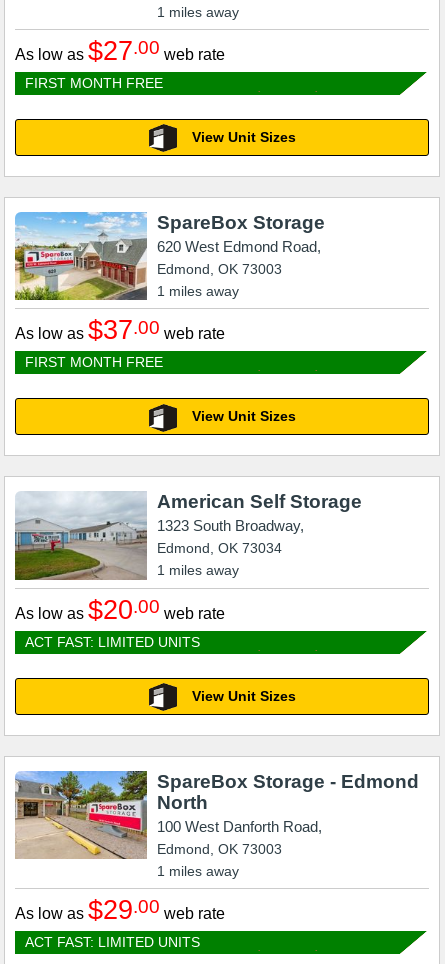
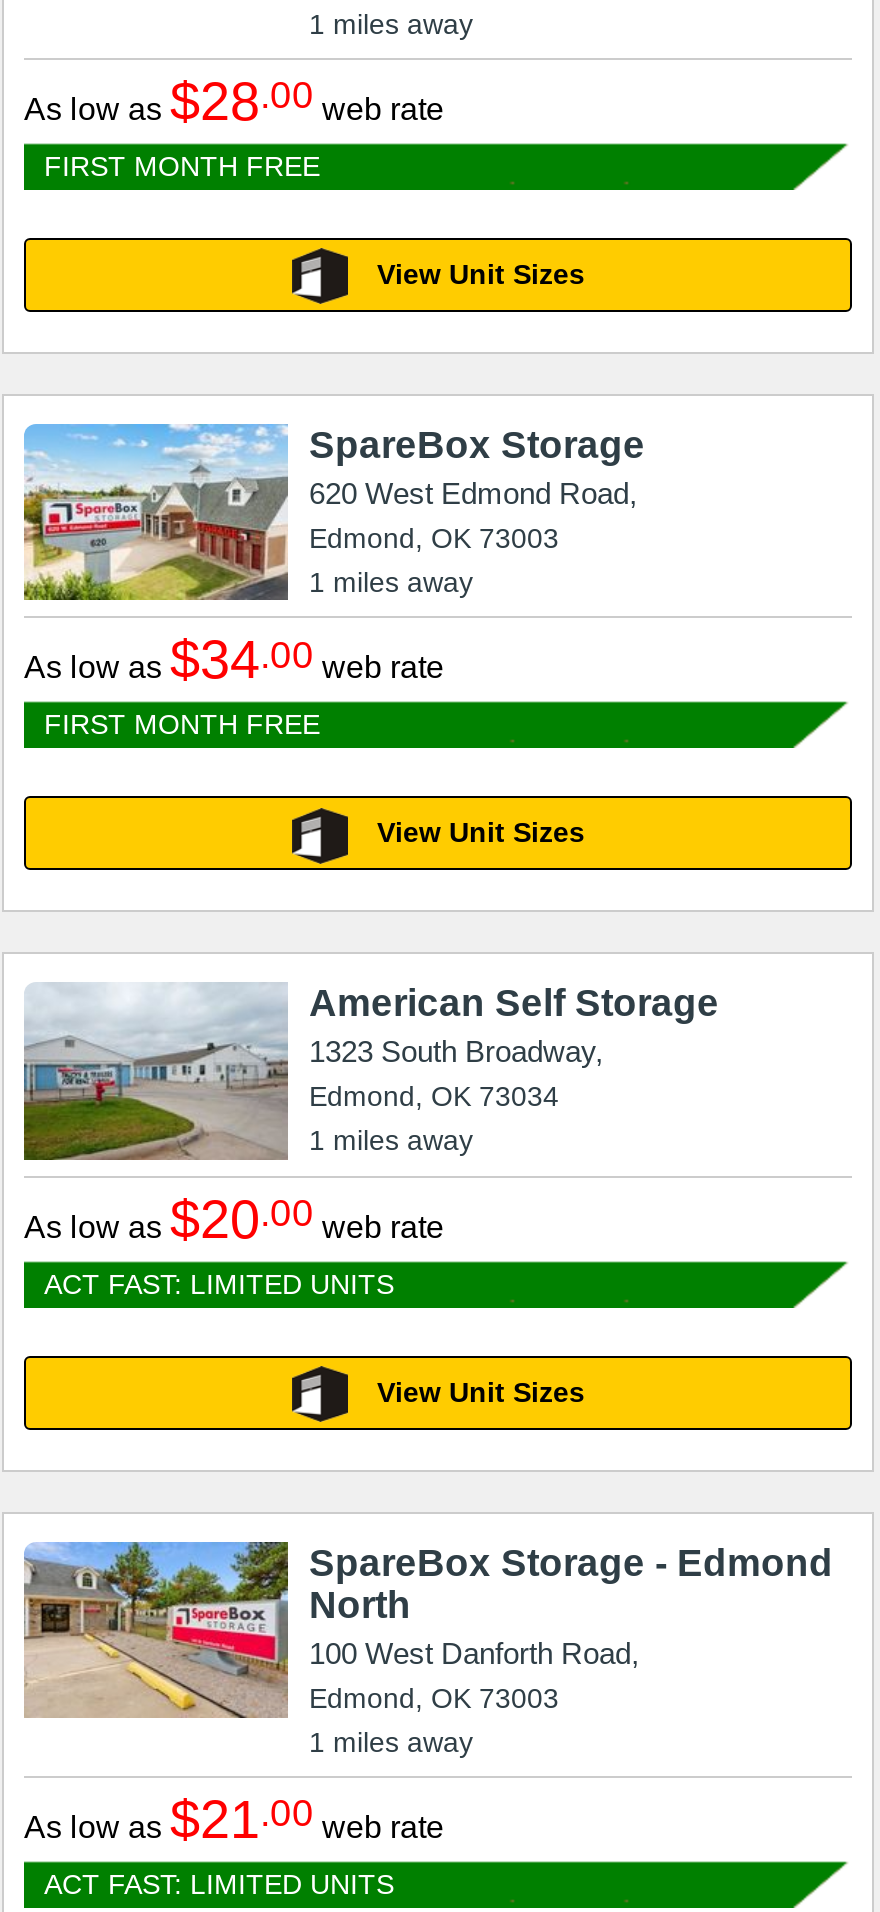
[15,36,225,66] As low as$27.00web rate -> [24,72,444,132] As low as$28.00web rate
[15,315,225,345] As low as$37.00web rate -> [24,631,444,691] As low as$34.00web rate
[15,895,225,925] As low as$29.00web rate -> [24,1789,444,1849] As low as$21.00web rate

